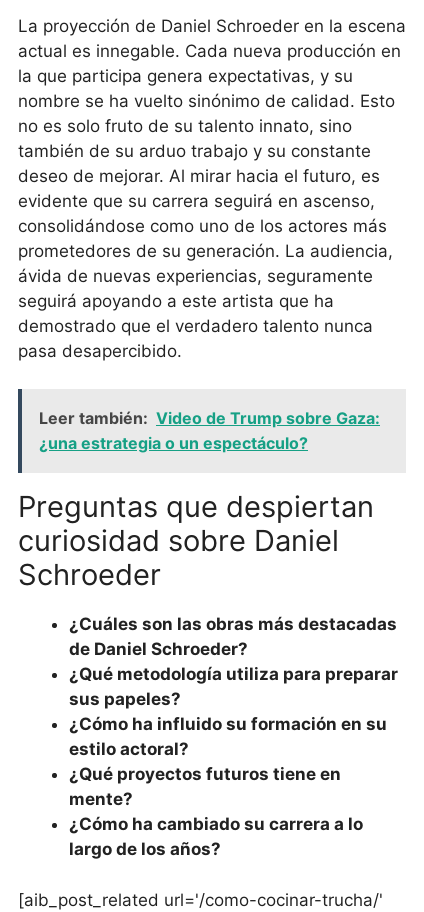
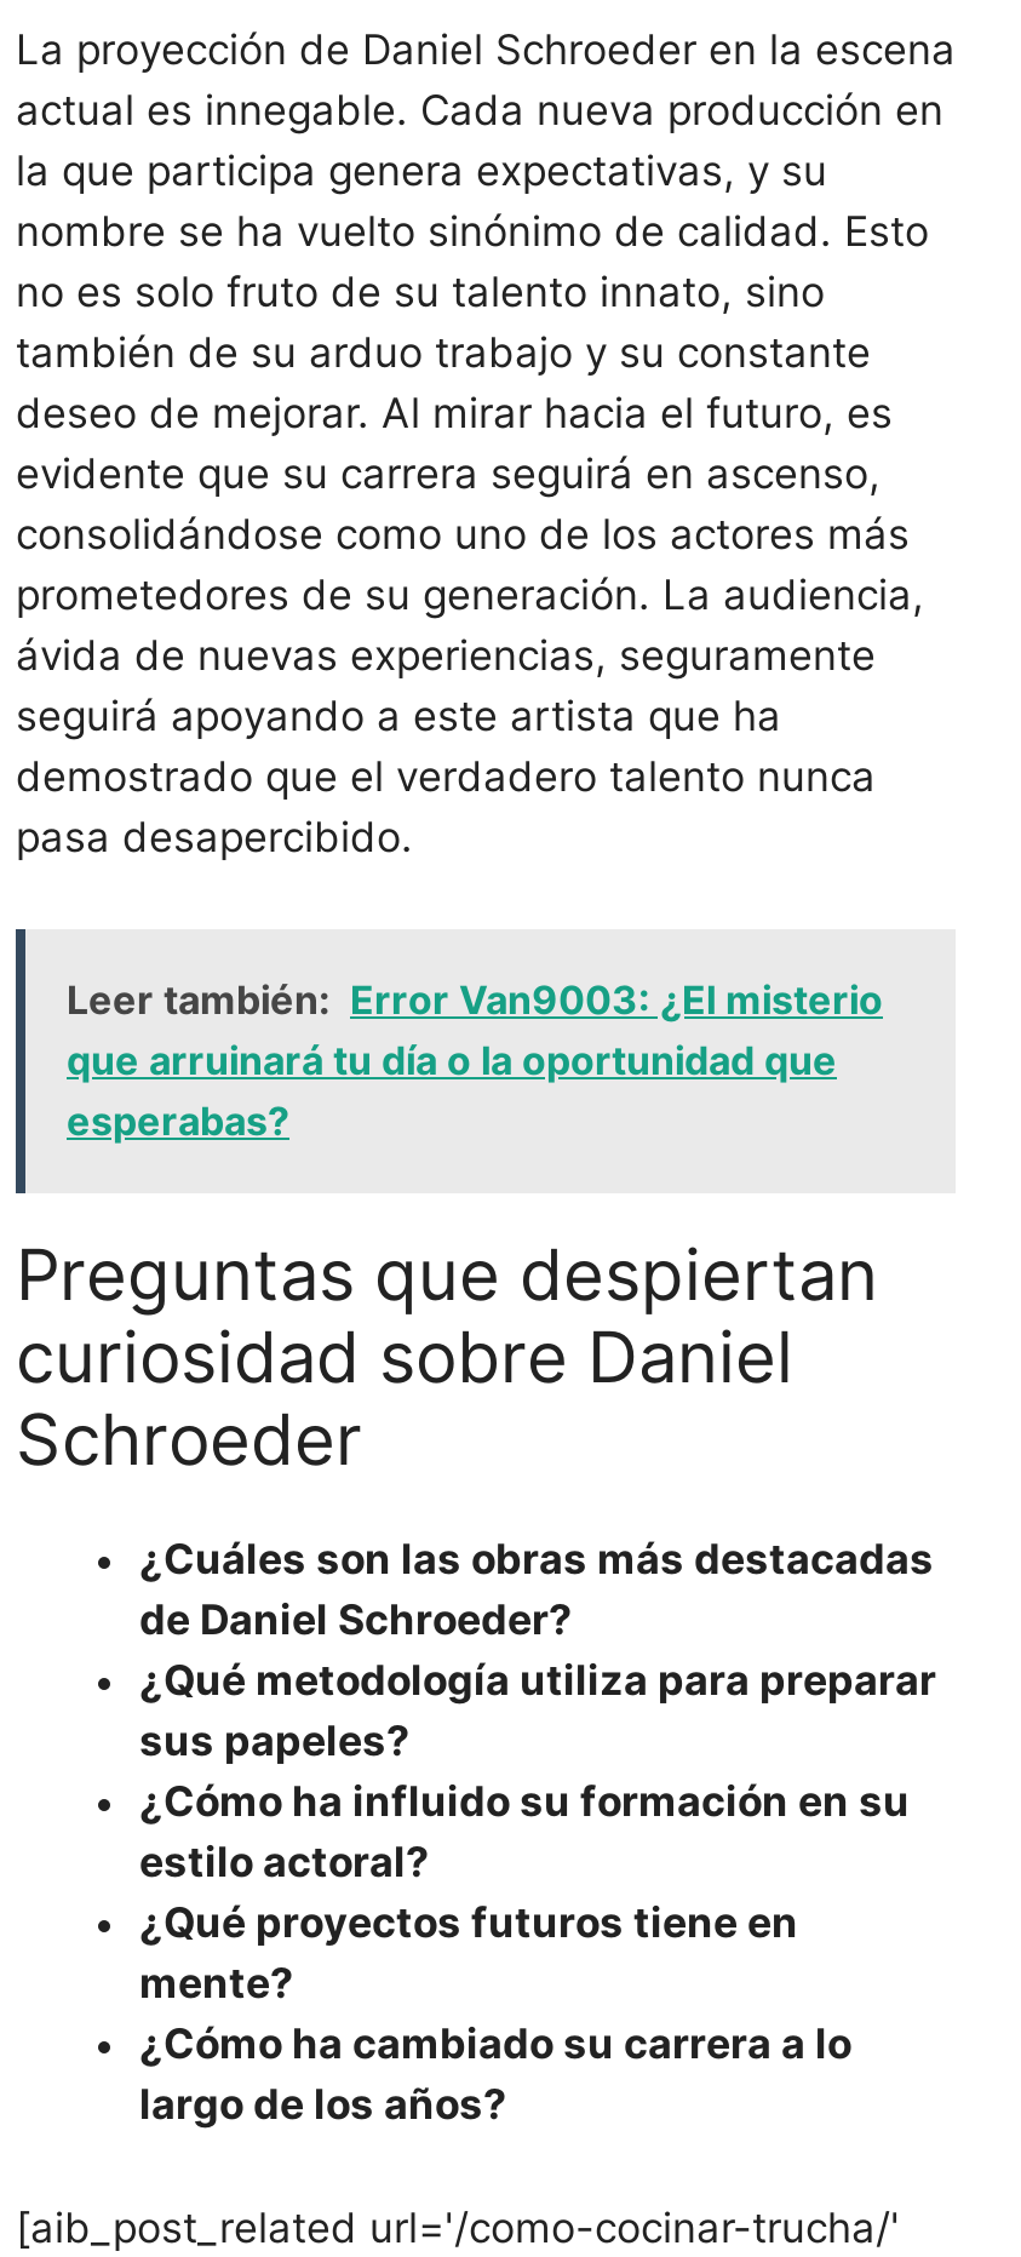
[39,408,380,453] Leer también: Video de Trump sobre Gaza: | ¿una estrategia o un espectáculo? -> [67,975,883,1145] Leer también: Error Van9003: ¿El misterio | que arruinará tu día o la oportunidad que | esperabas?

